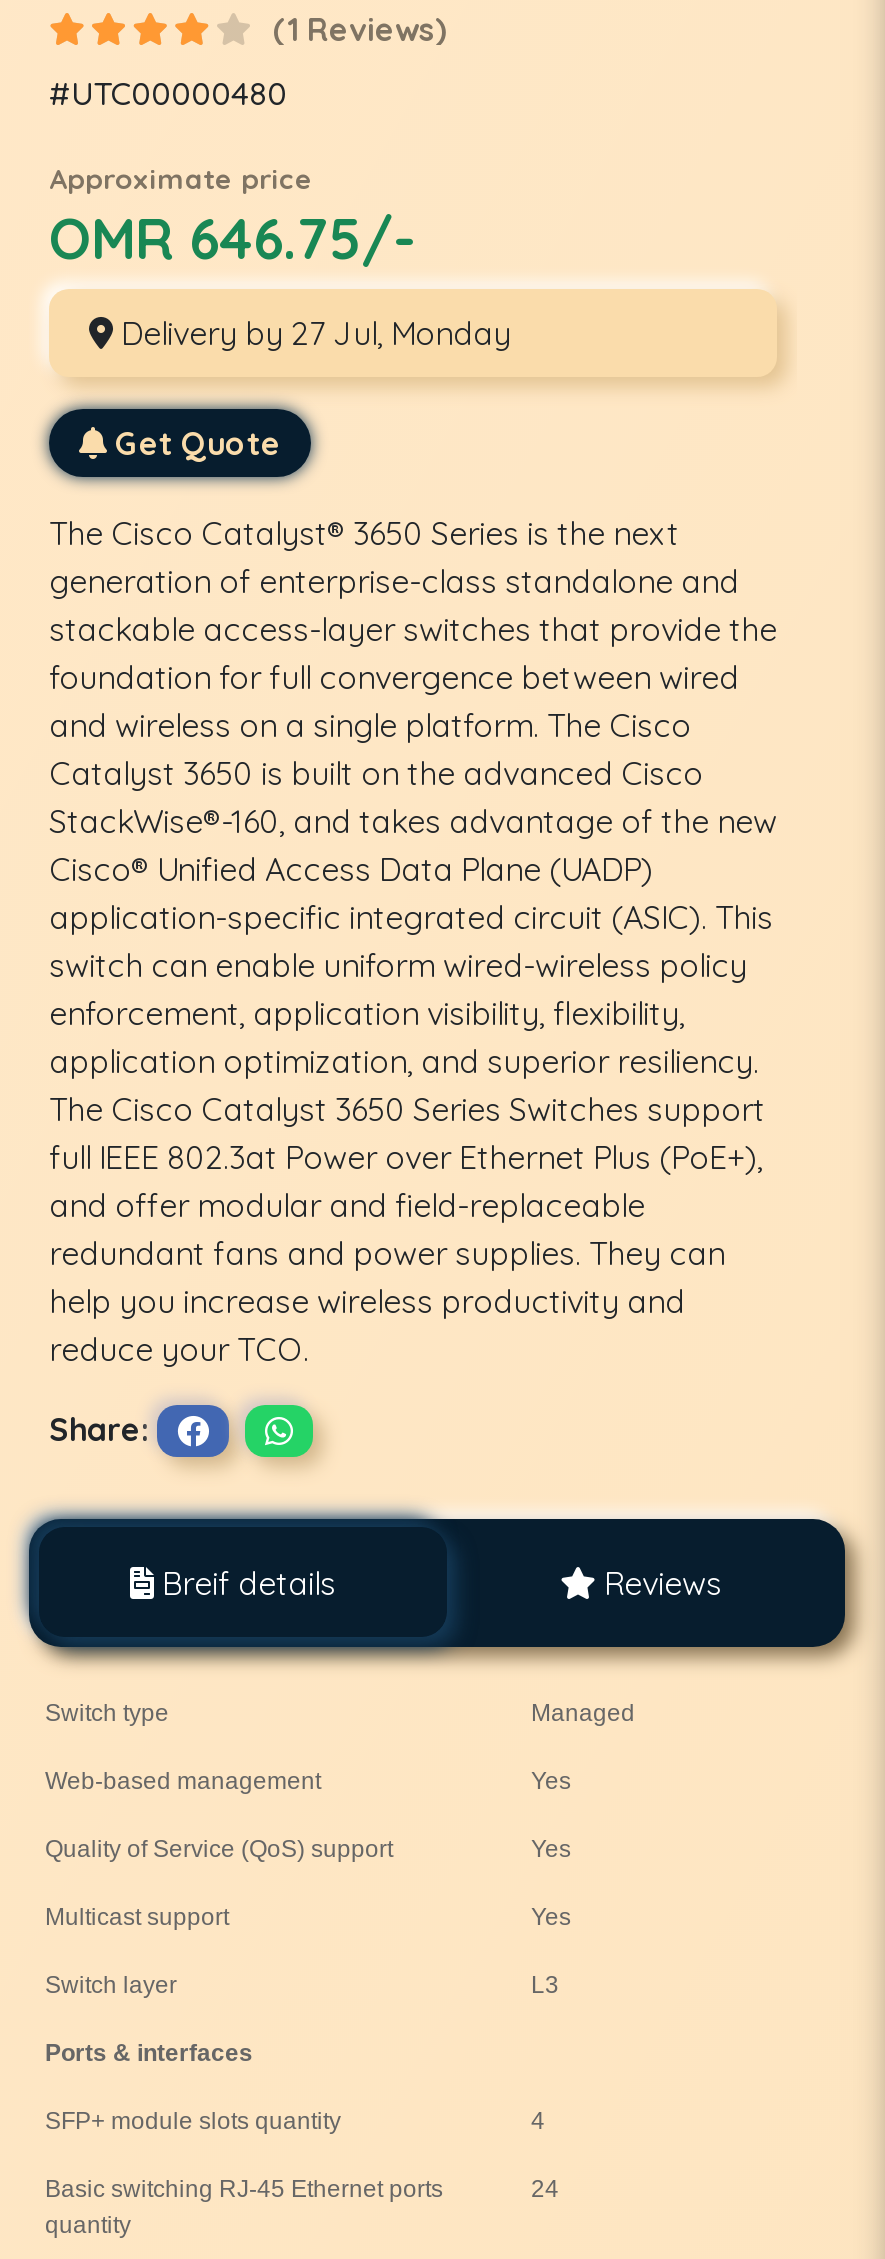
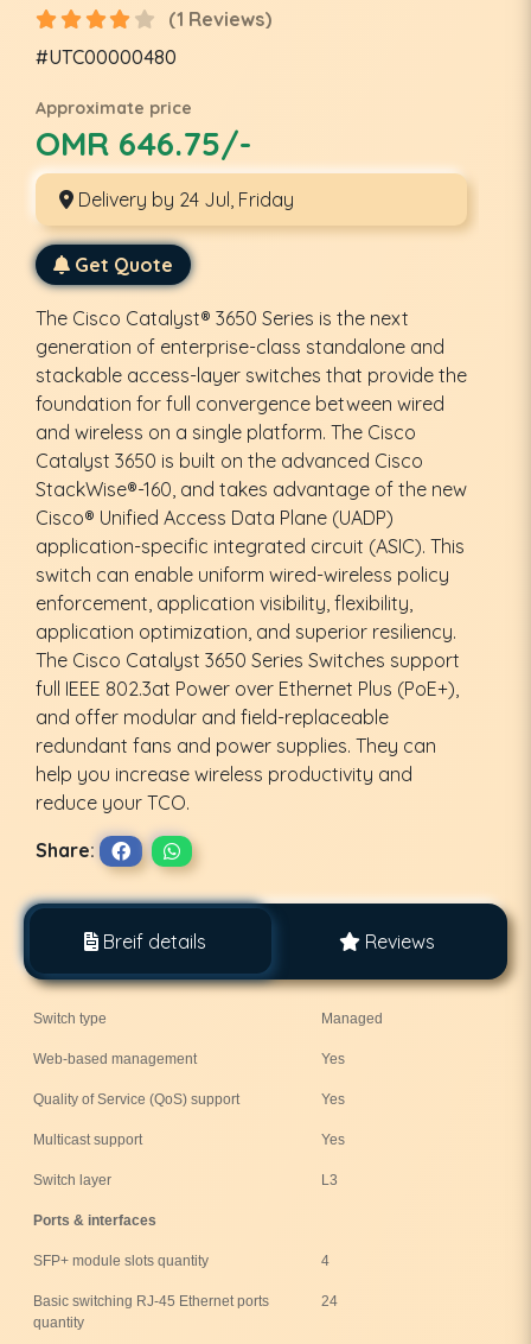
[113,312,511,352] Delivery by 27 Jul, Monday -> [73,187,294,211] Delivery by 24 Jul, Friday

